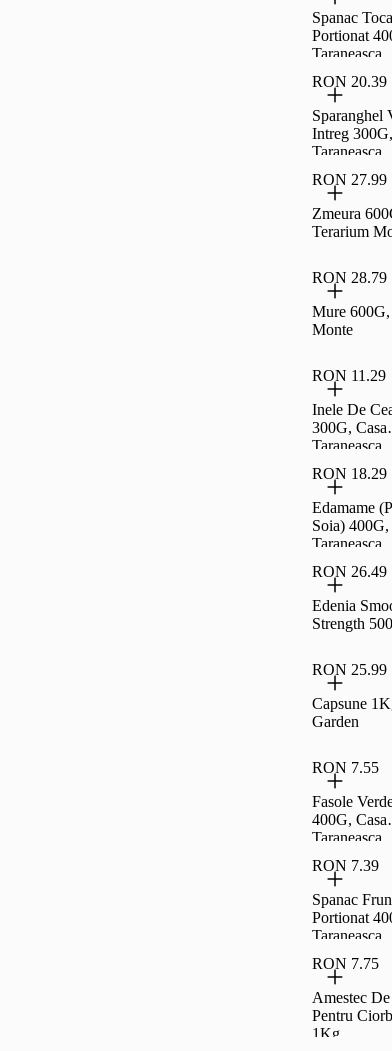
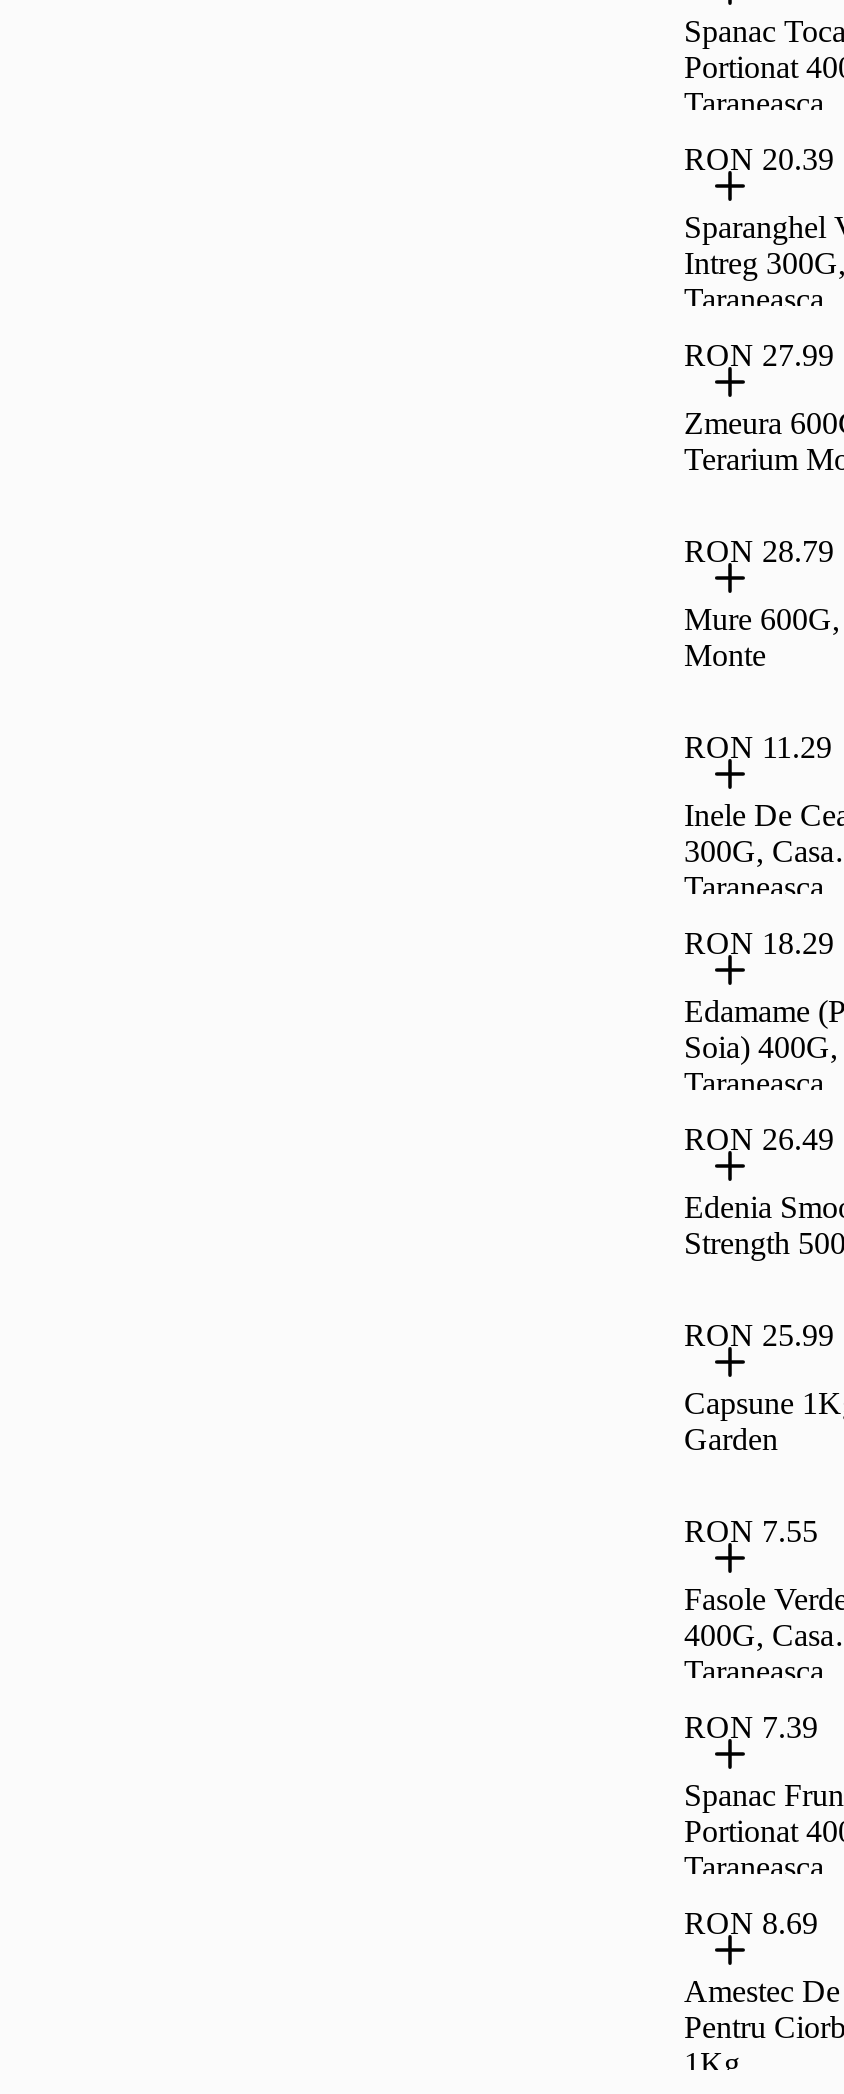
[312,955,379,972] RON 7.75 -> [684,1906,818,1940] RON 8.69

